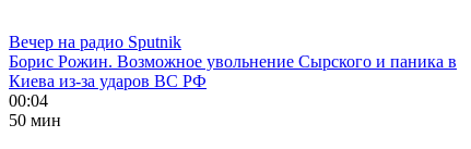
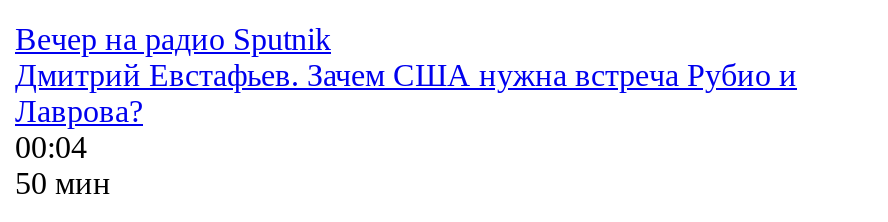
[9,52,457,90] Борис Рожин. Возможное увольнение Сырского и паника в | Киева из-за ударов ВС РФ -> [15,58,797,128] Дмитрий Евстафьев. Зачем США нужна встреча Рубио и | Лаврова?

